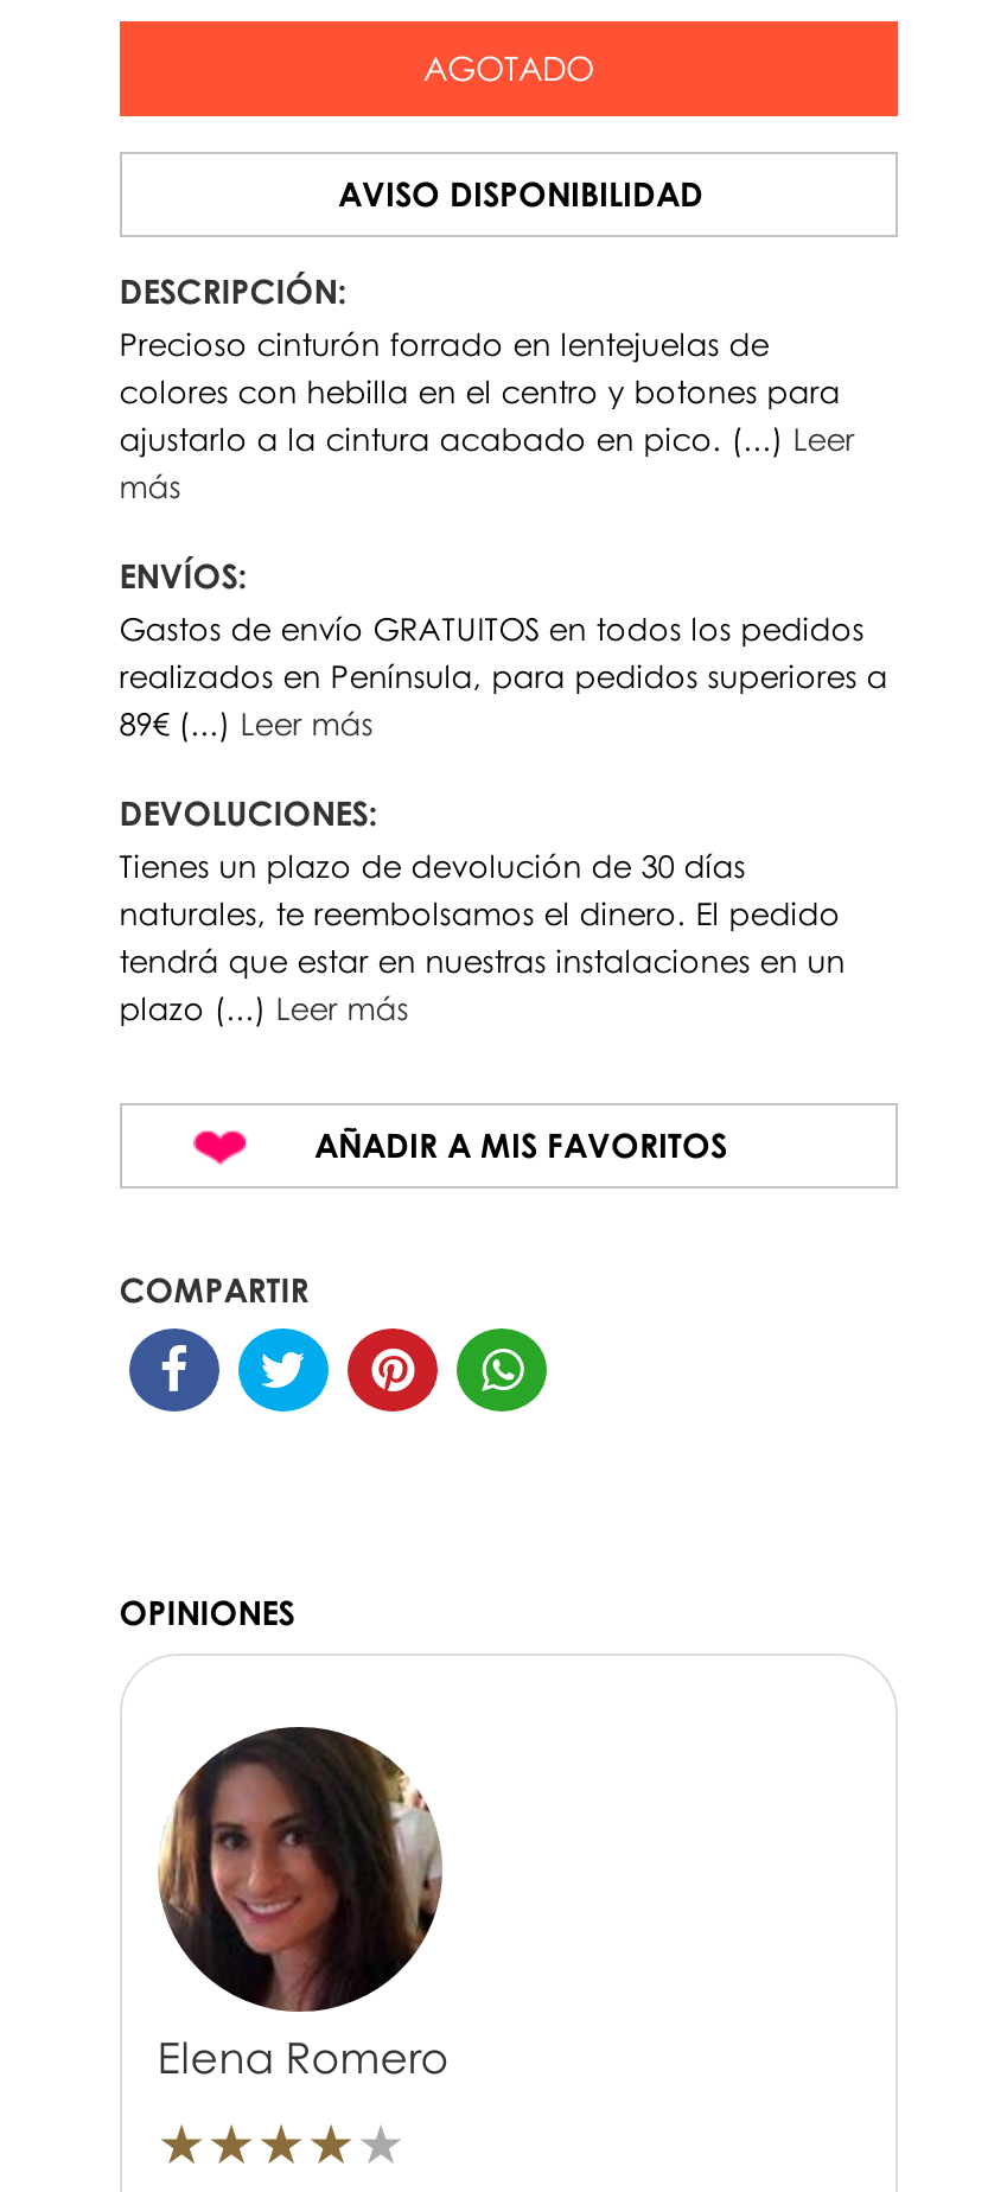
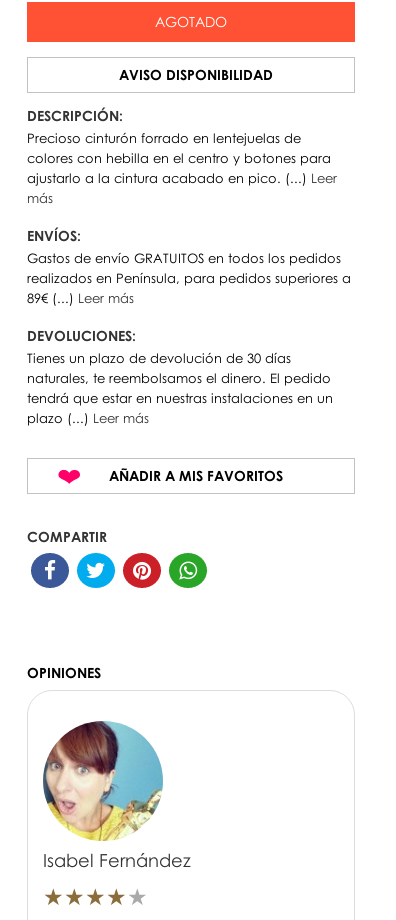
[157,1727,449,2082] [image] | Elena Romero -> [42,720,191,871] [image] | Isabel Fernández

